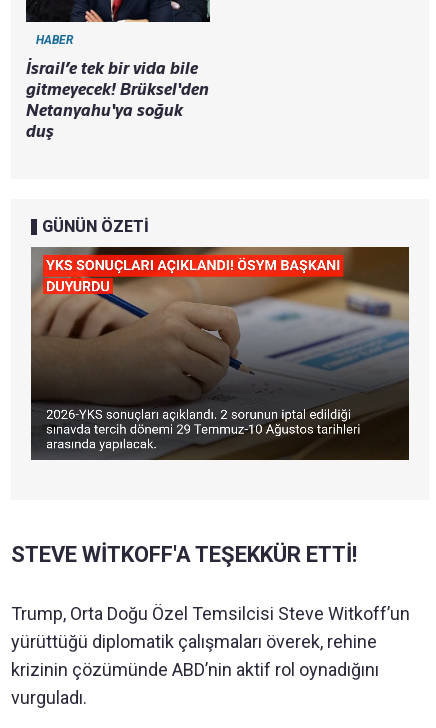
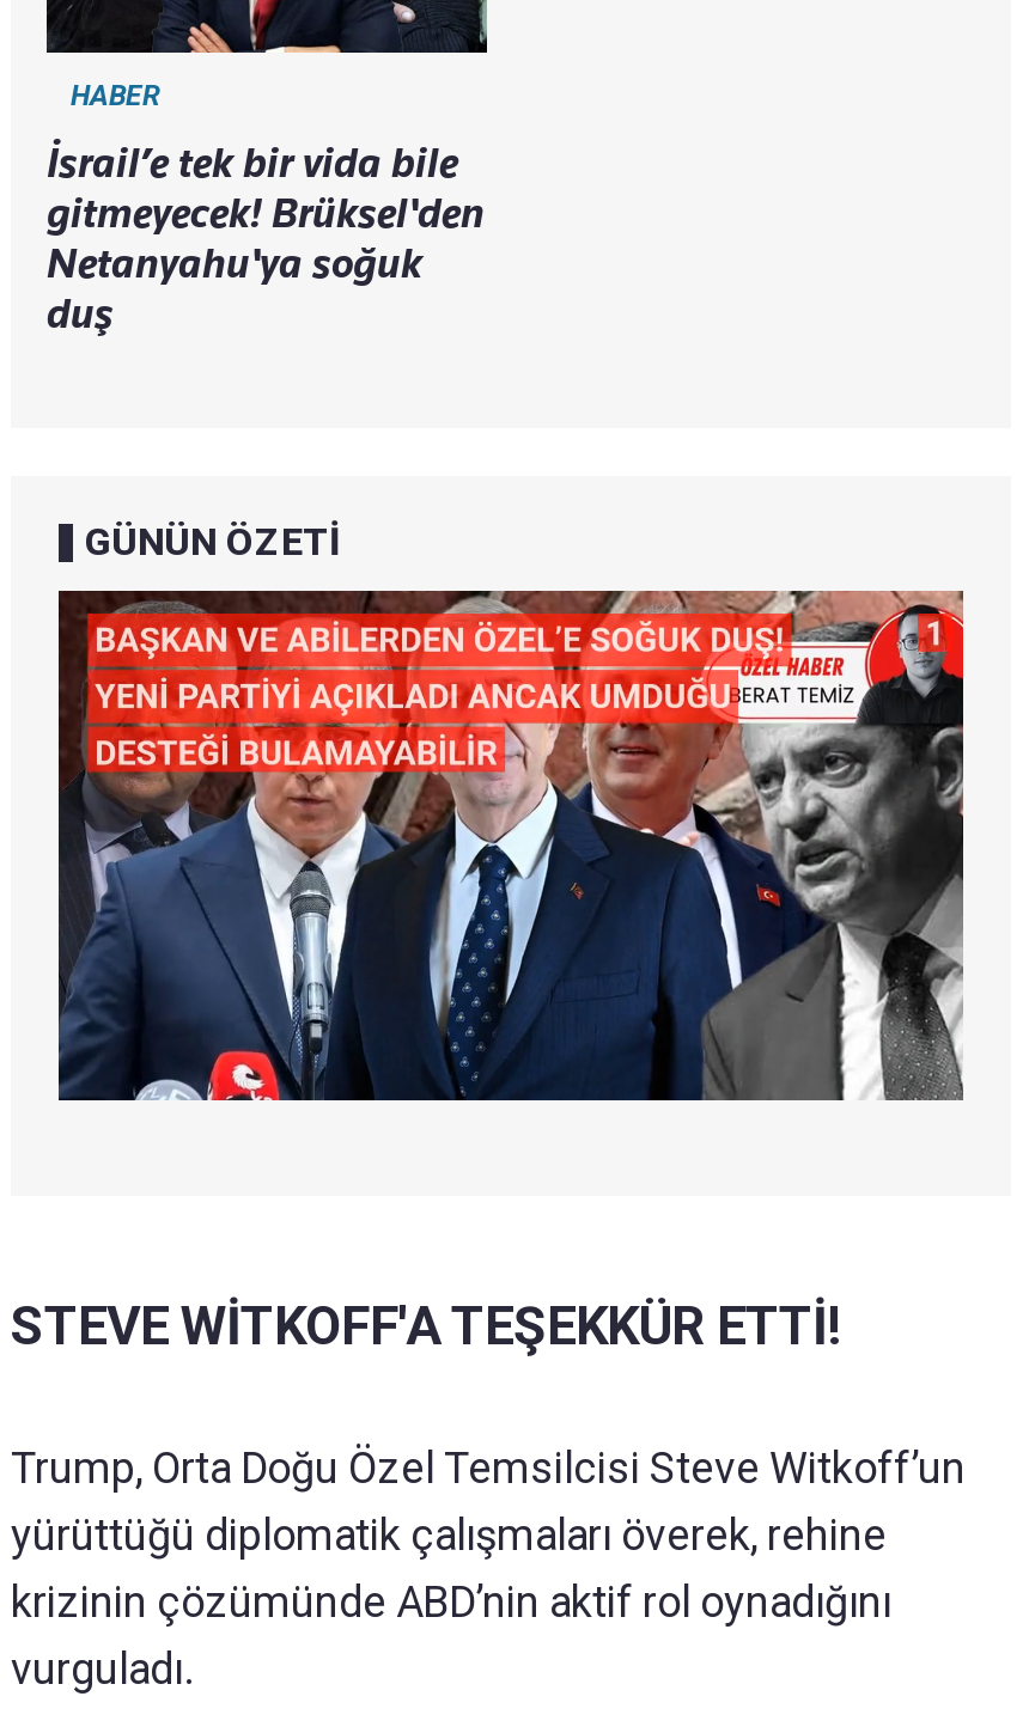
[31,247,410,461] [image] -> [59,591,966,1103] [image]

